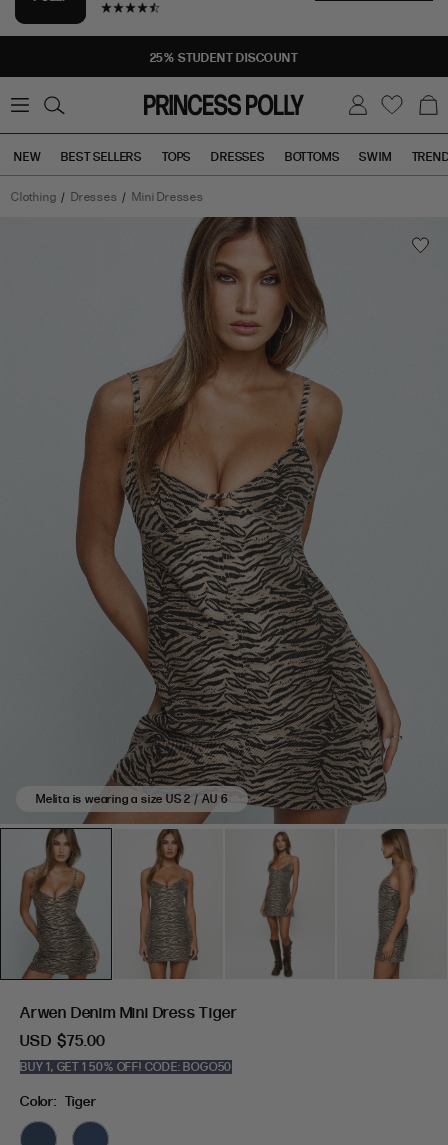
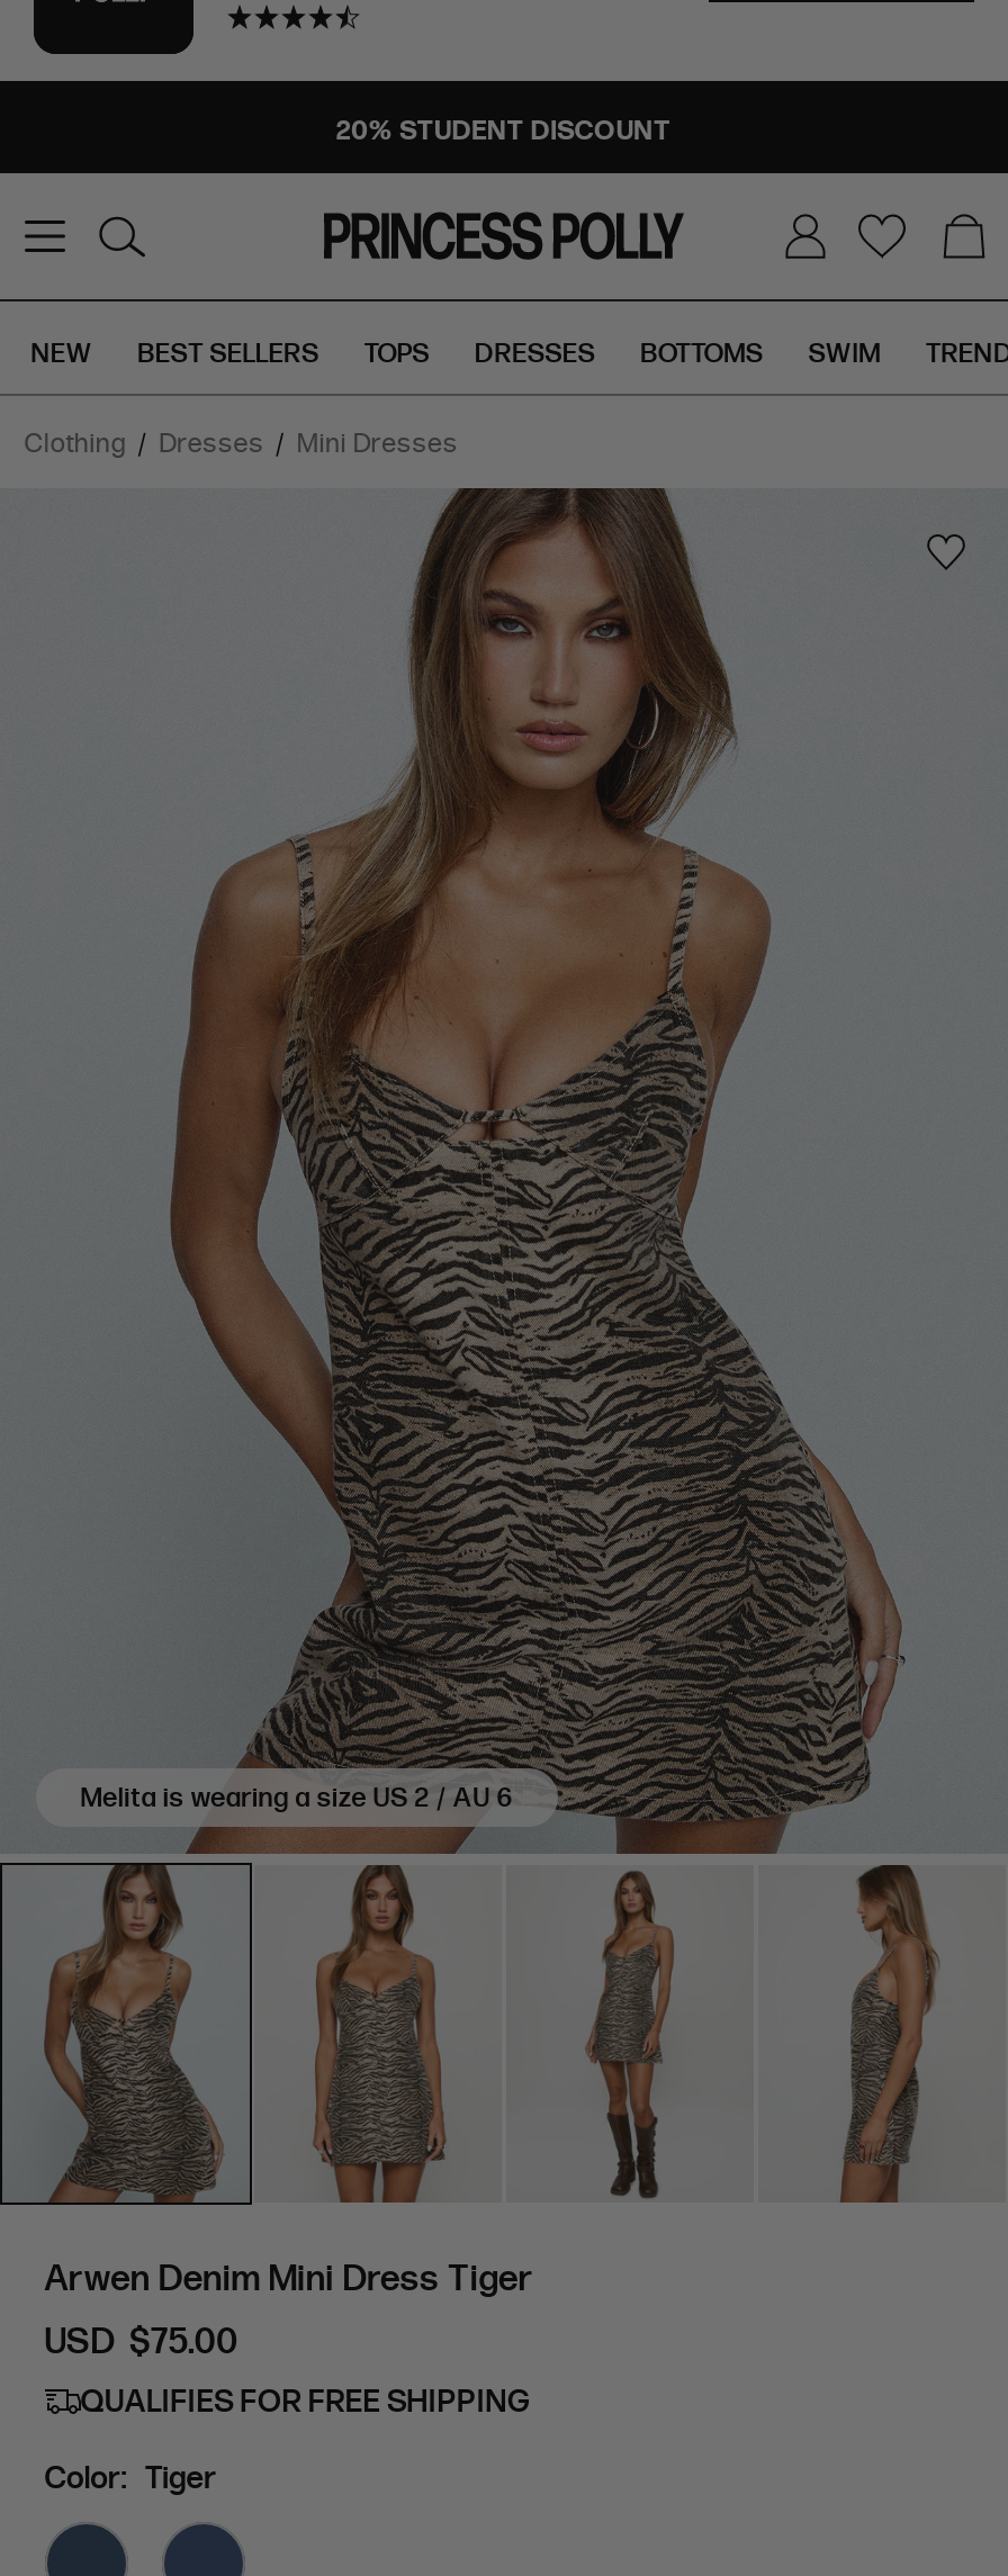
[149,49,298,65] 25% STUDENT DISCOUNT -> [336,110,672,146] 20% STUDENT DISCOUNT
[20,1058,232,1074] BUY 1, GET 1 50% OFF! CODE: BOGO50 -> [81,2377,530,2420] QUALIFIES FOR FREE SHIPPING

